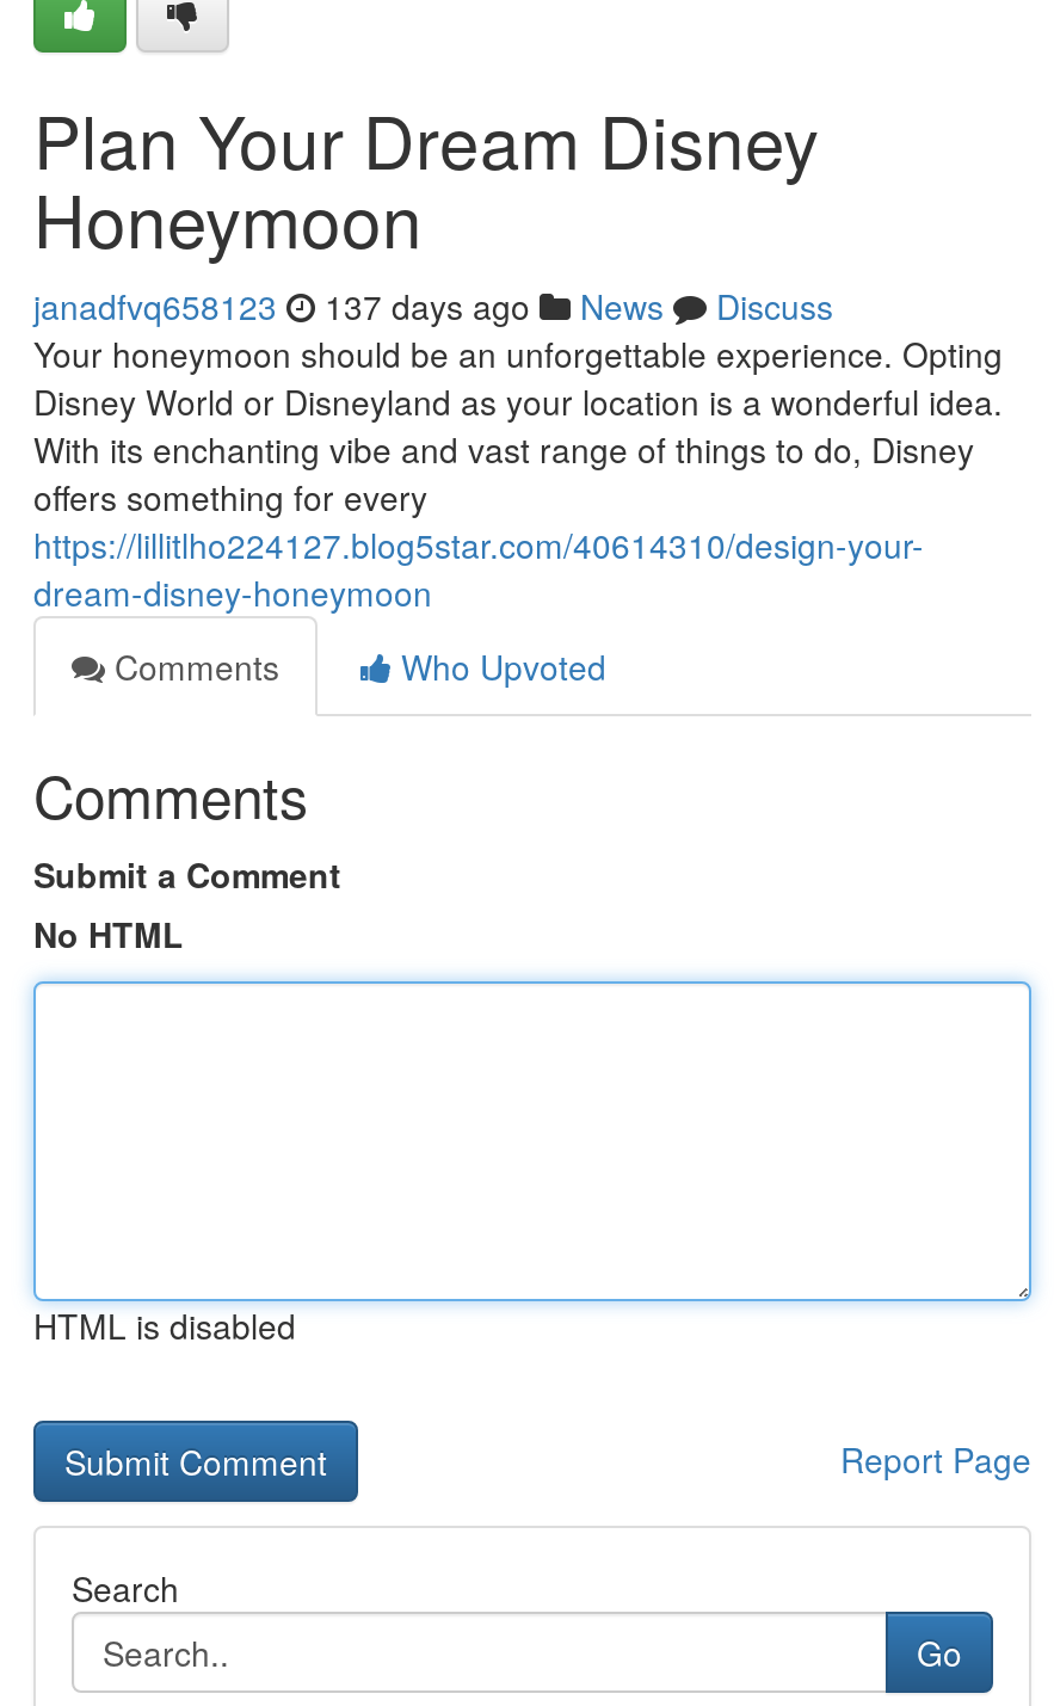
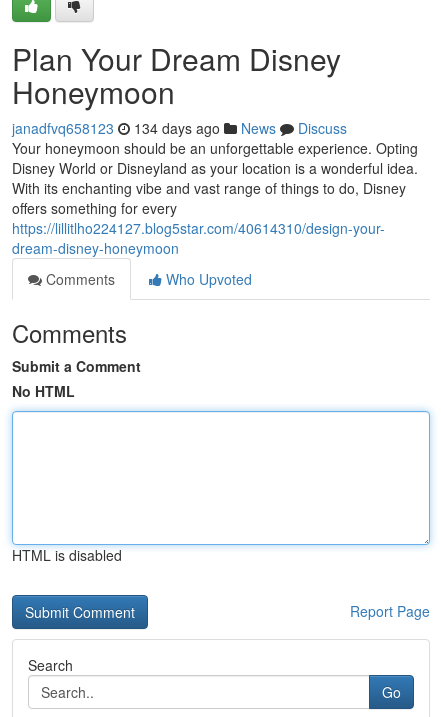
[33,282,833,330] janadfvq658123 137 days ago News Discuss -> [12,118,347,138] janadfvq658123 134 days ago News Discuss

